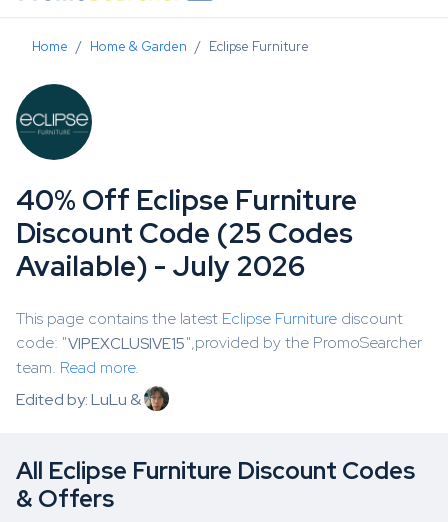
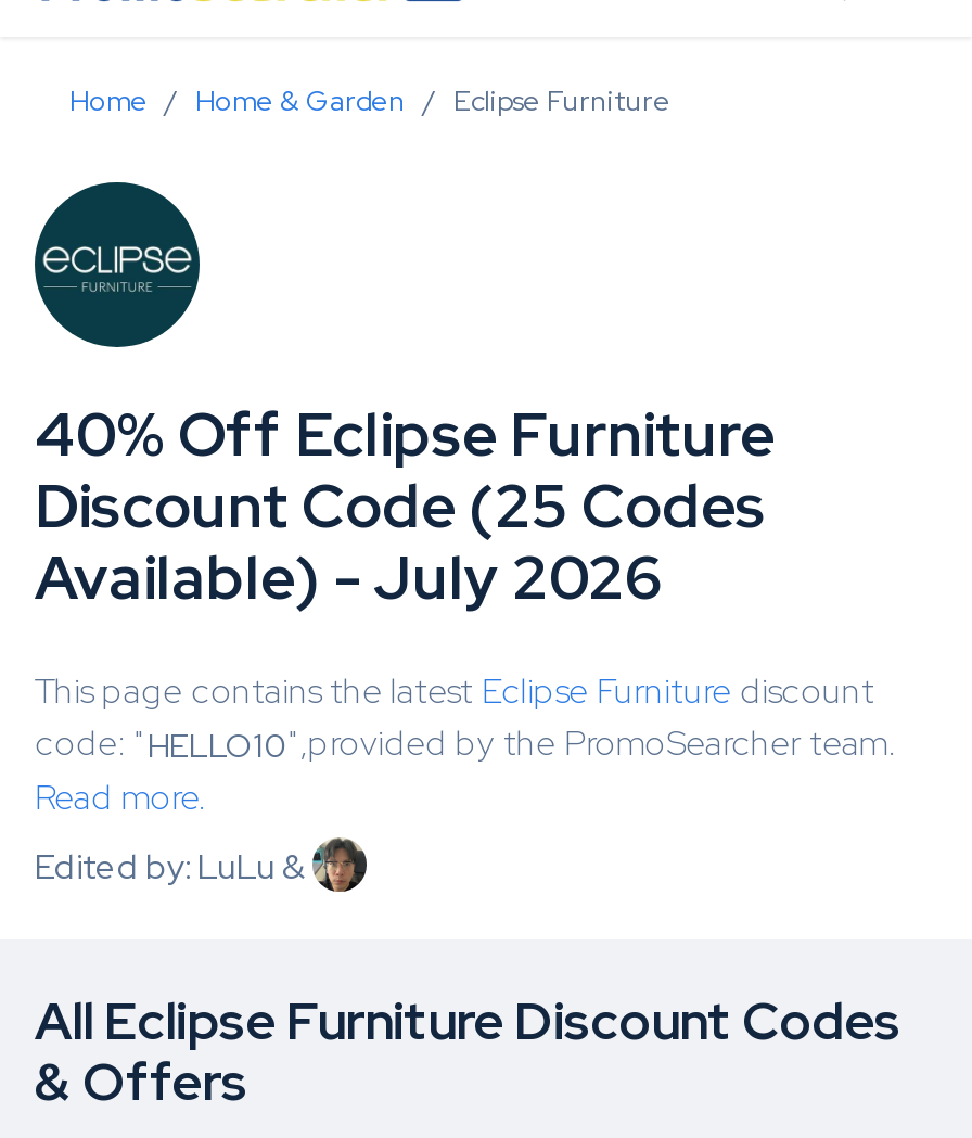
[16,332,422,378] code: " VIPEXCLUSIVE15",provided by the PromoSearcher | team. Read more. -> [35,720,896,820] code: " HELLO10",provided by the PromoSearcher team. | Read more.

